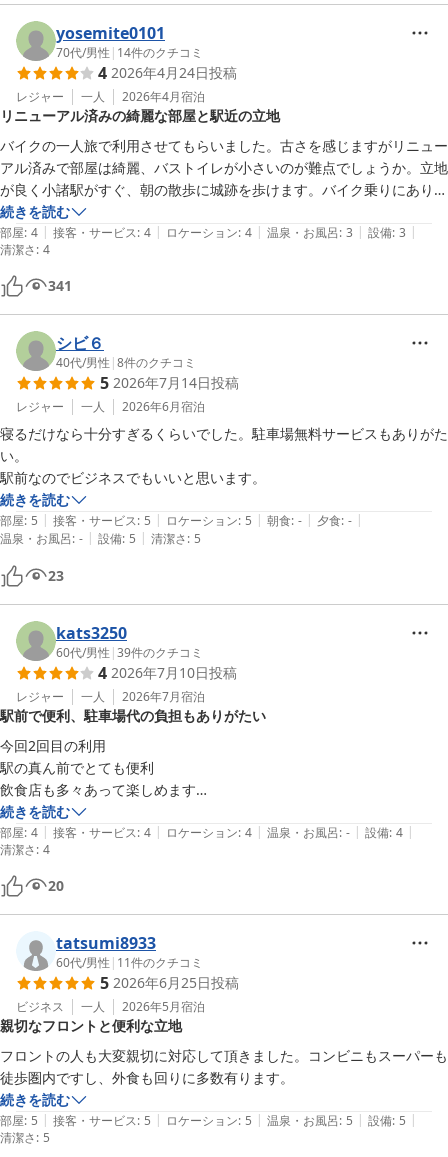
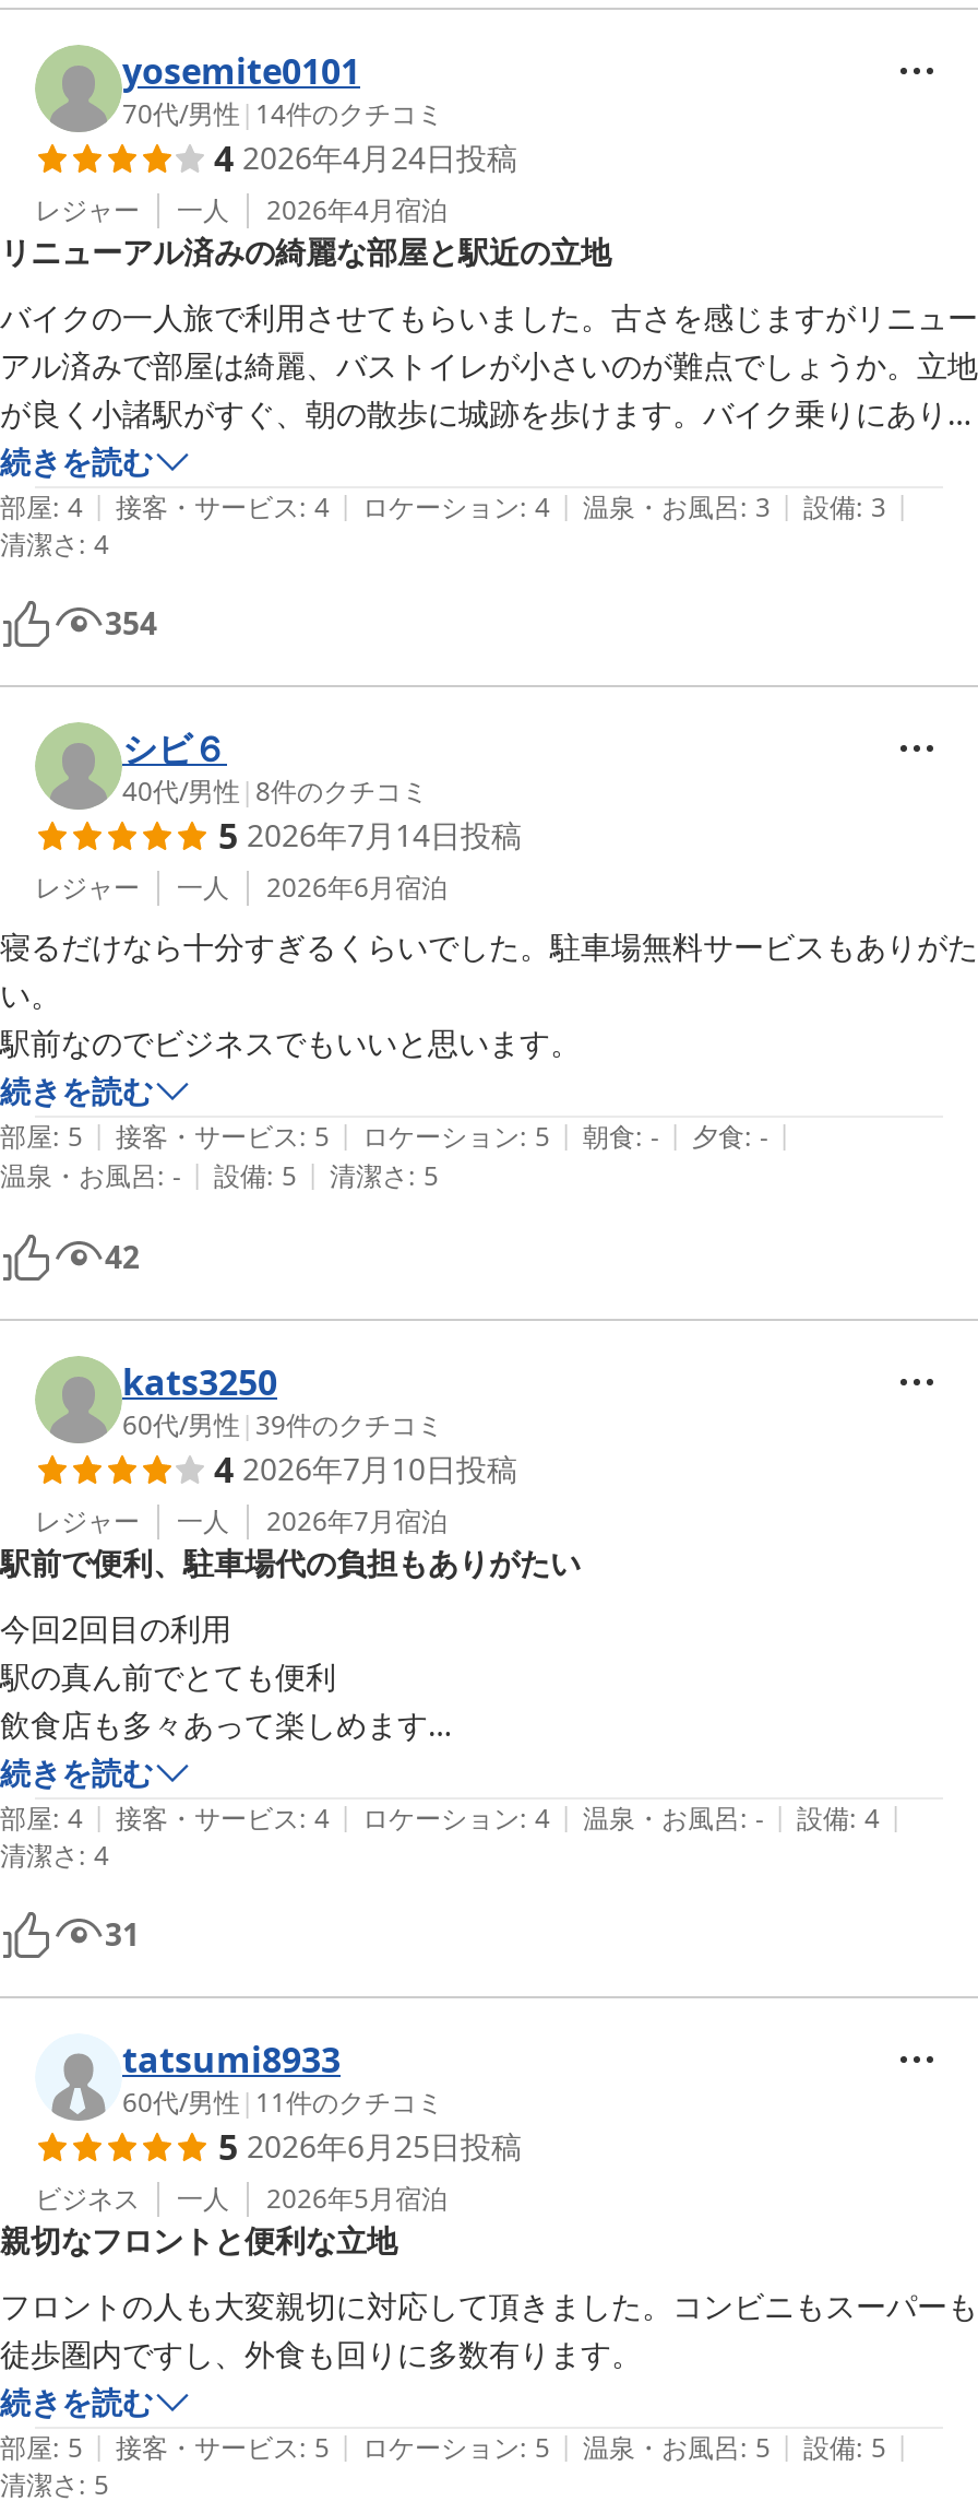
[48,276,72,295] 341 -> [105,602,157,644] 354
[48,566,64,585] 23 -> [105,1236,140,1277] 42
[48,876,64,895] 20 -> [105,1913,140,1955] 31

